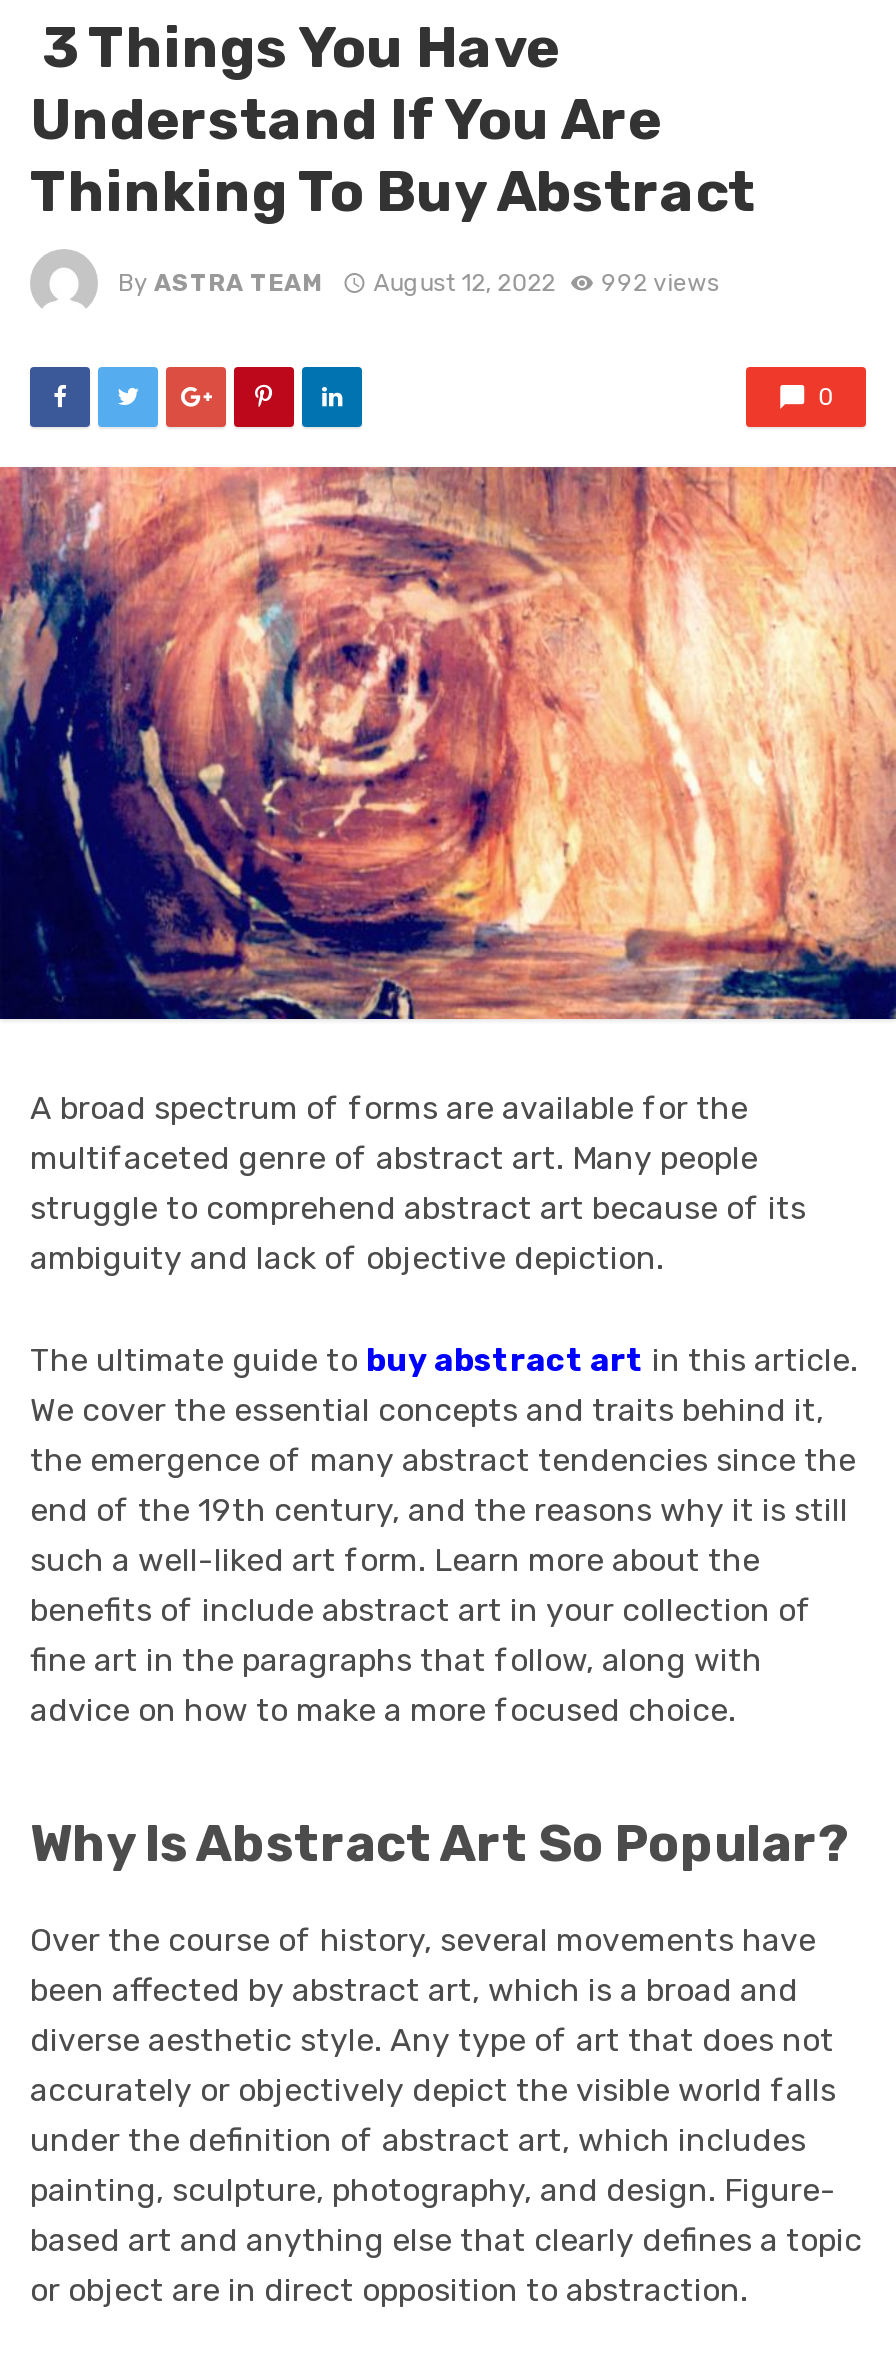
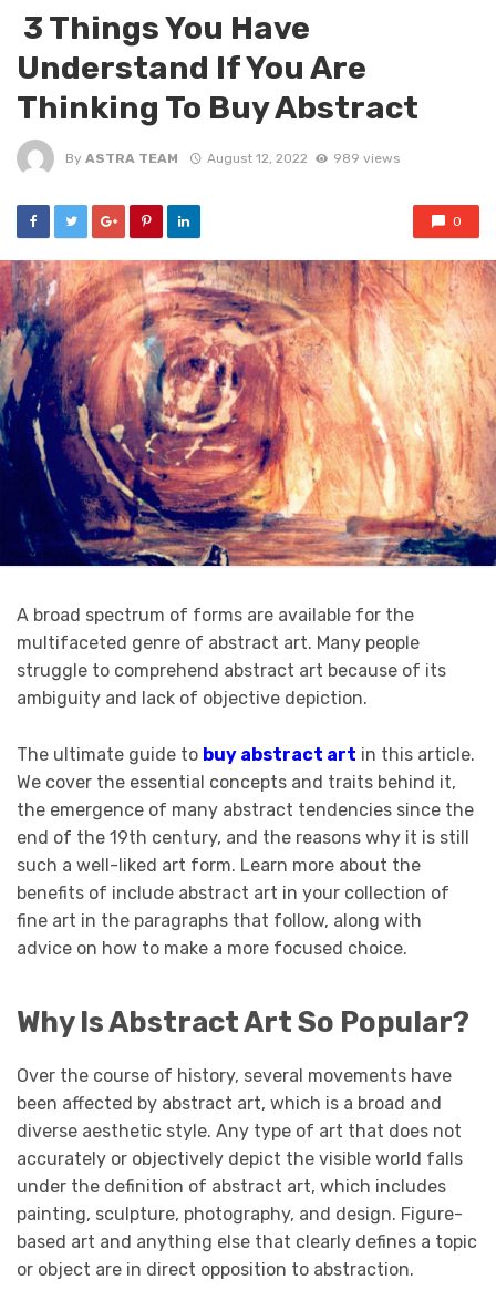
[118,268,719,296] By ASTRA TEAM August 12, 2022 992 views -> [65,150,399,166] By ASTRA TEAM August 12, 2022 989 views

